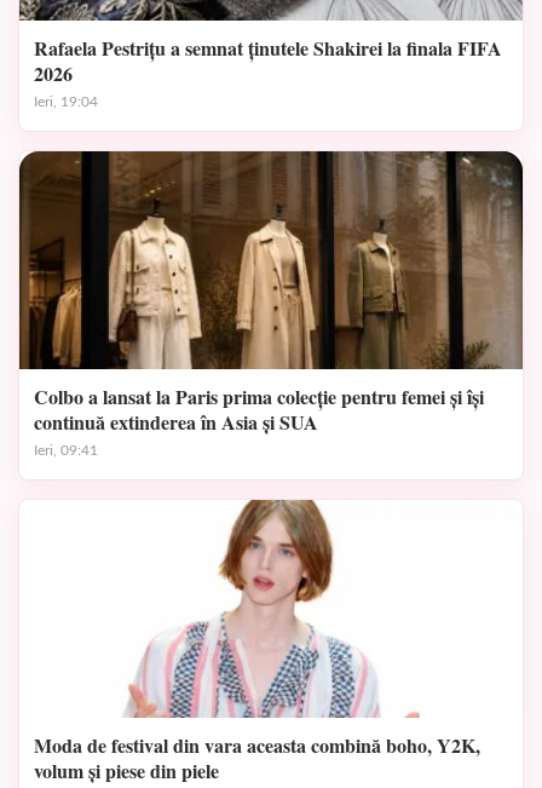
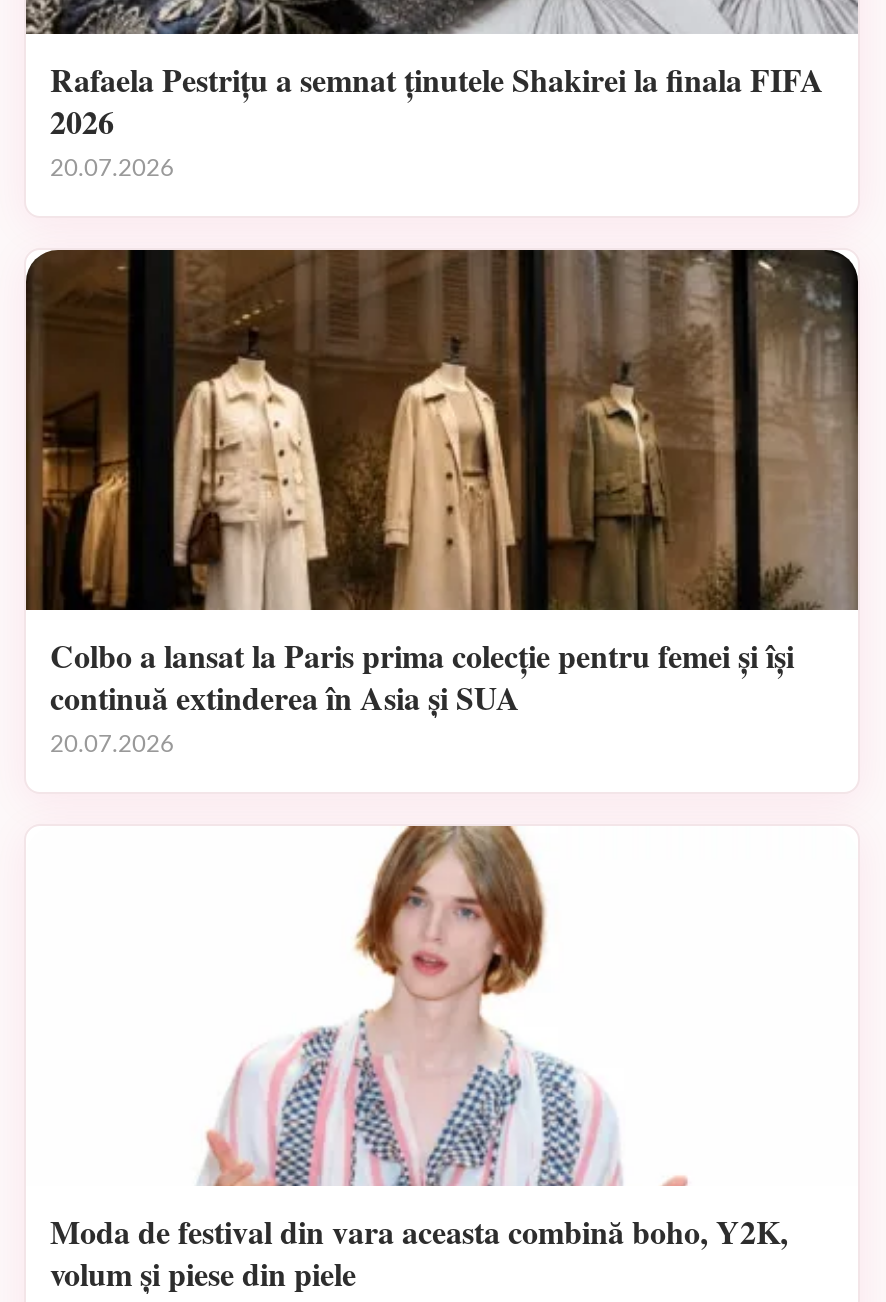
[34,94,98,109] Ieri, 19:04 -> [50,156,174,180] 20.07.2026
[34,443,98,458] Ieri, 09:41 -> [50,732,174,756] 20.07.2026

